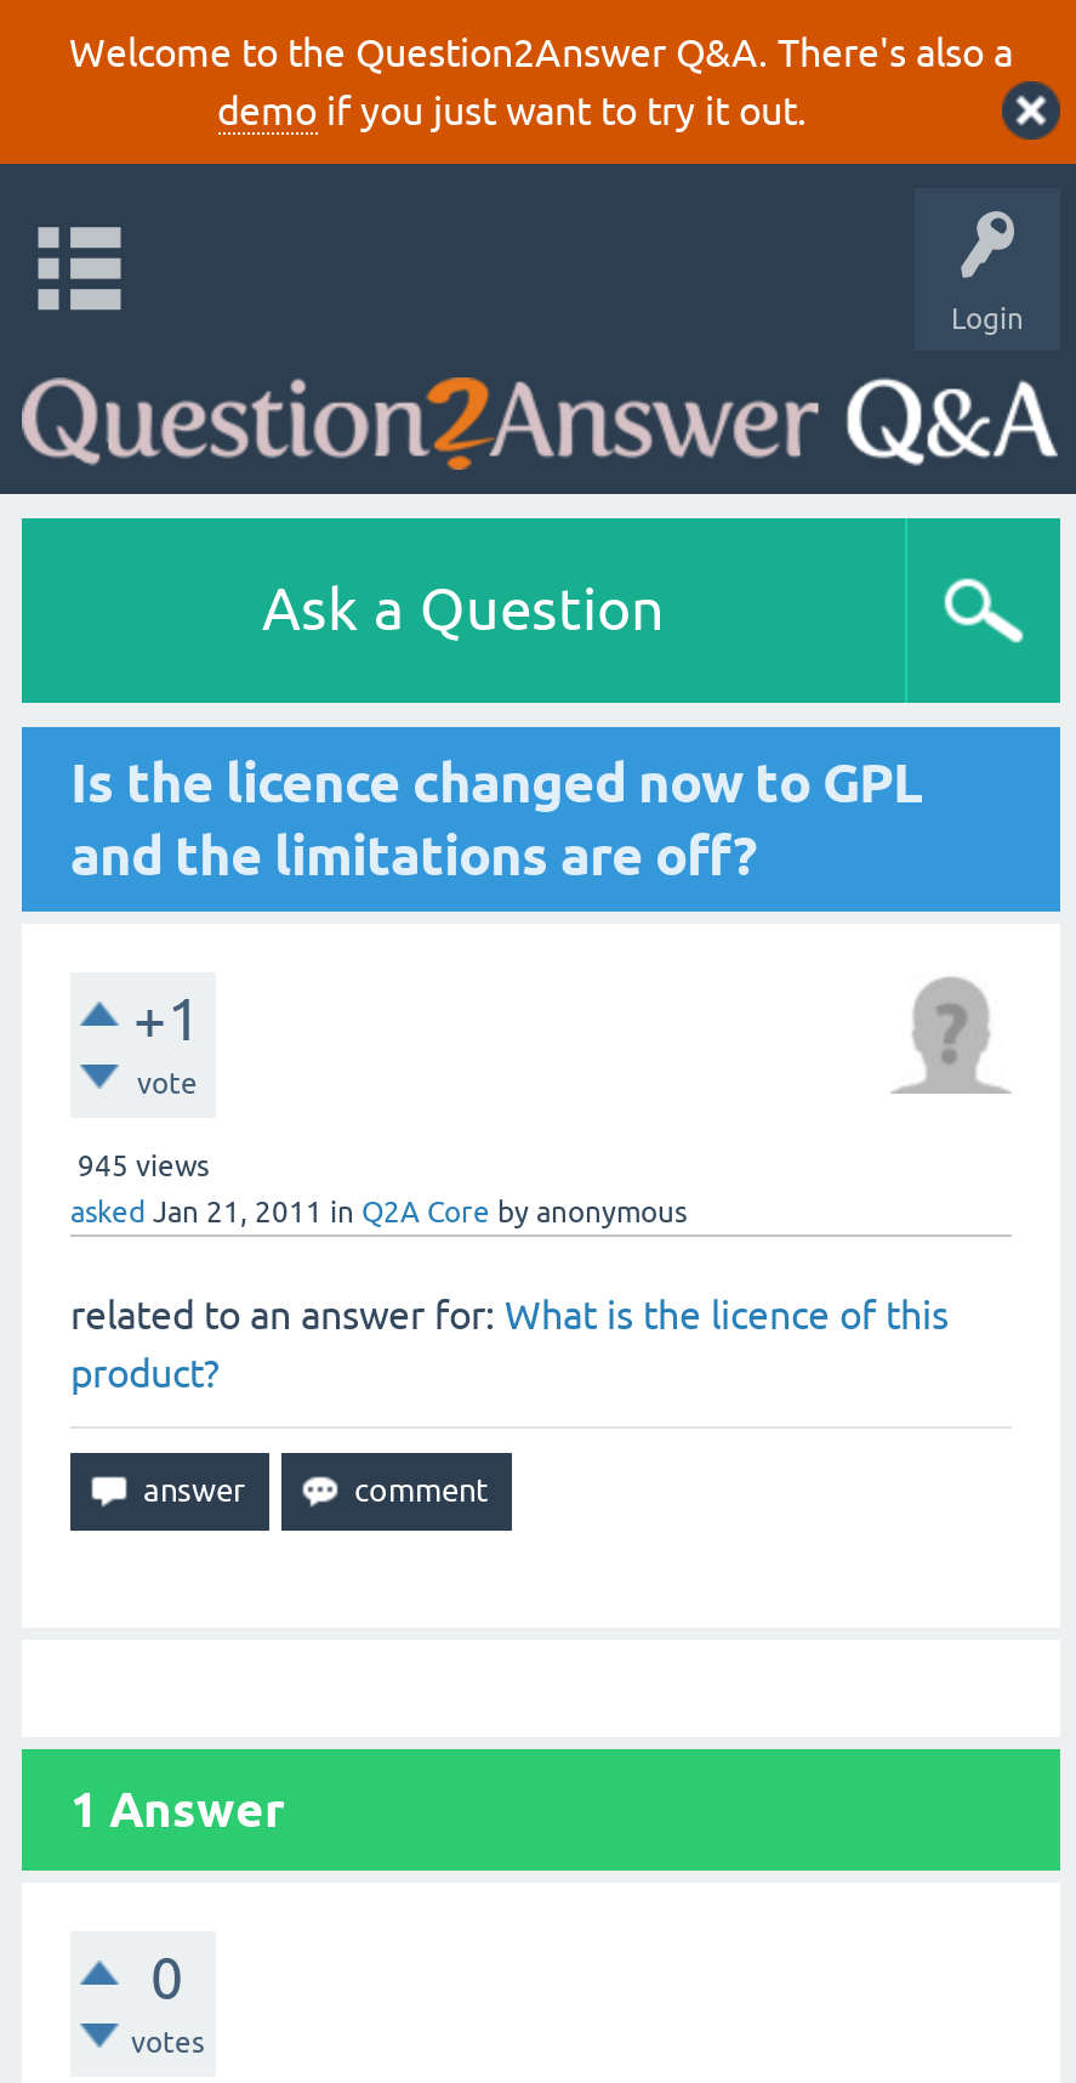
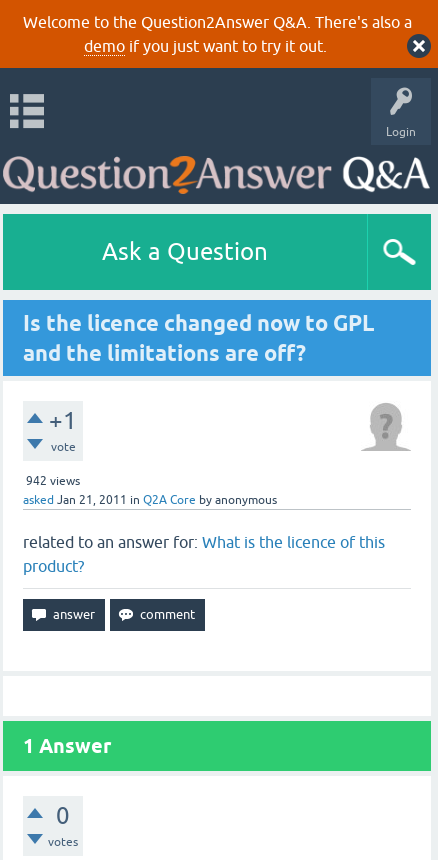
[78,1150,209,1184] 945 views -> [26,474,80,488] 942 views

